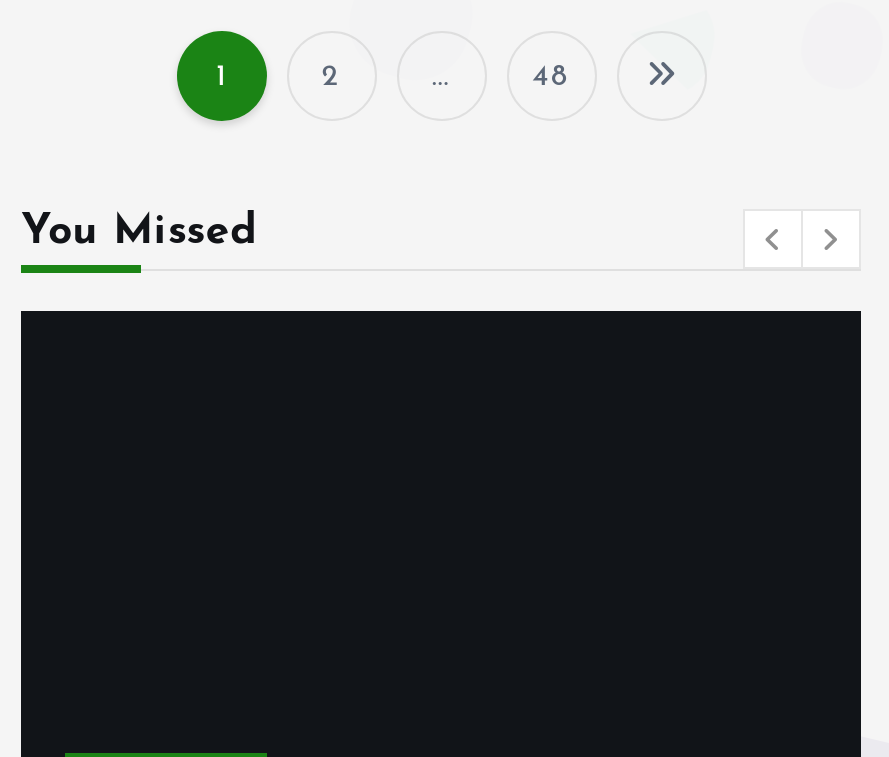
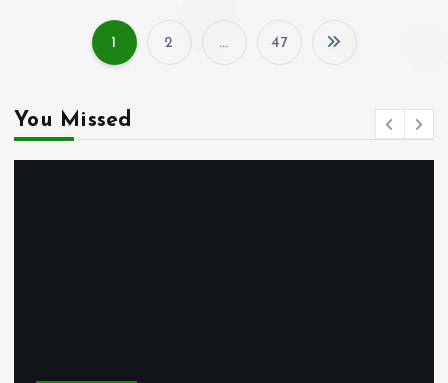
[533,64,569,94] 48 -> [271,36,287,51] 47

